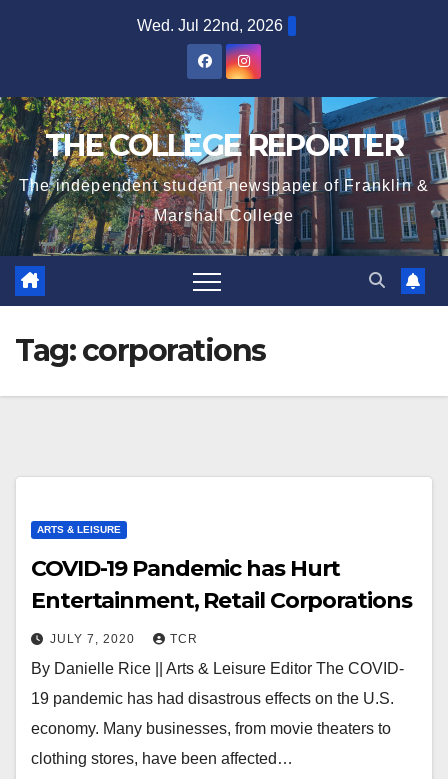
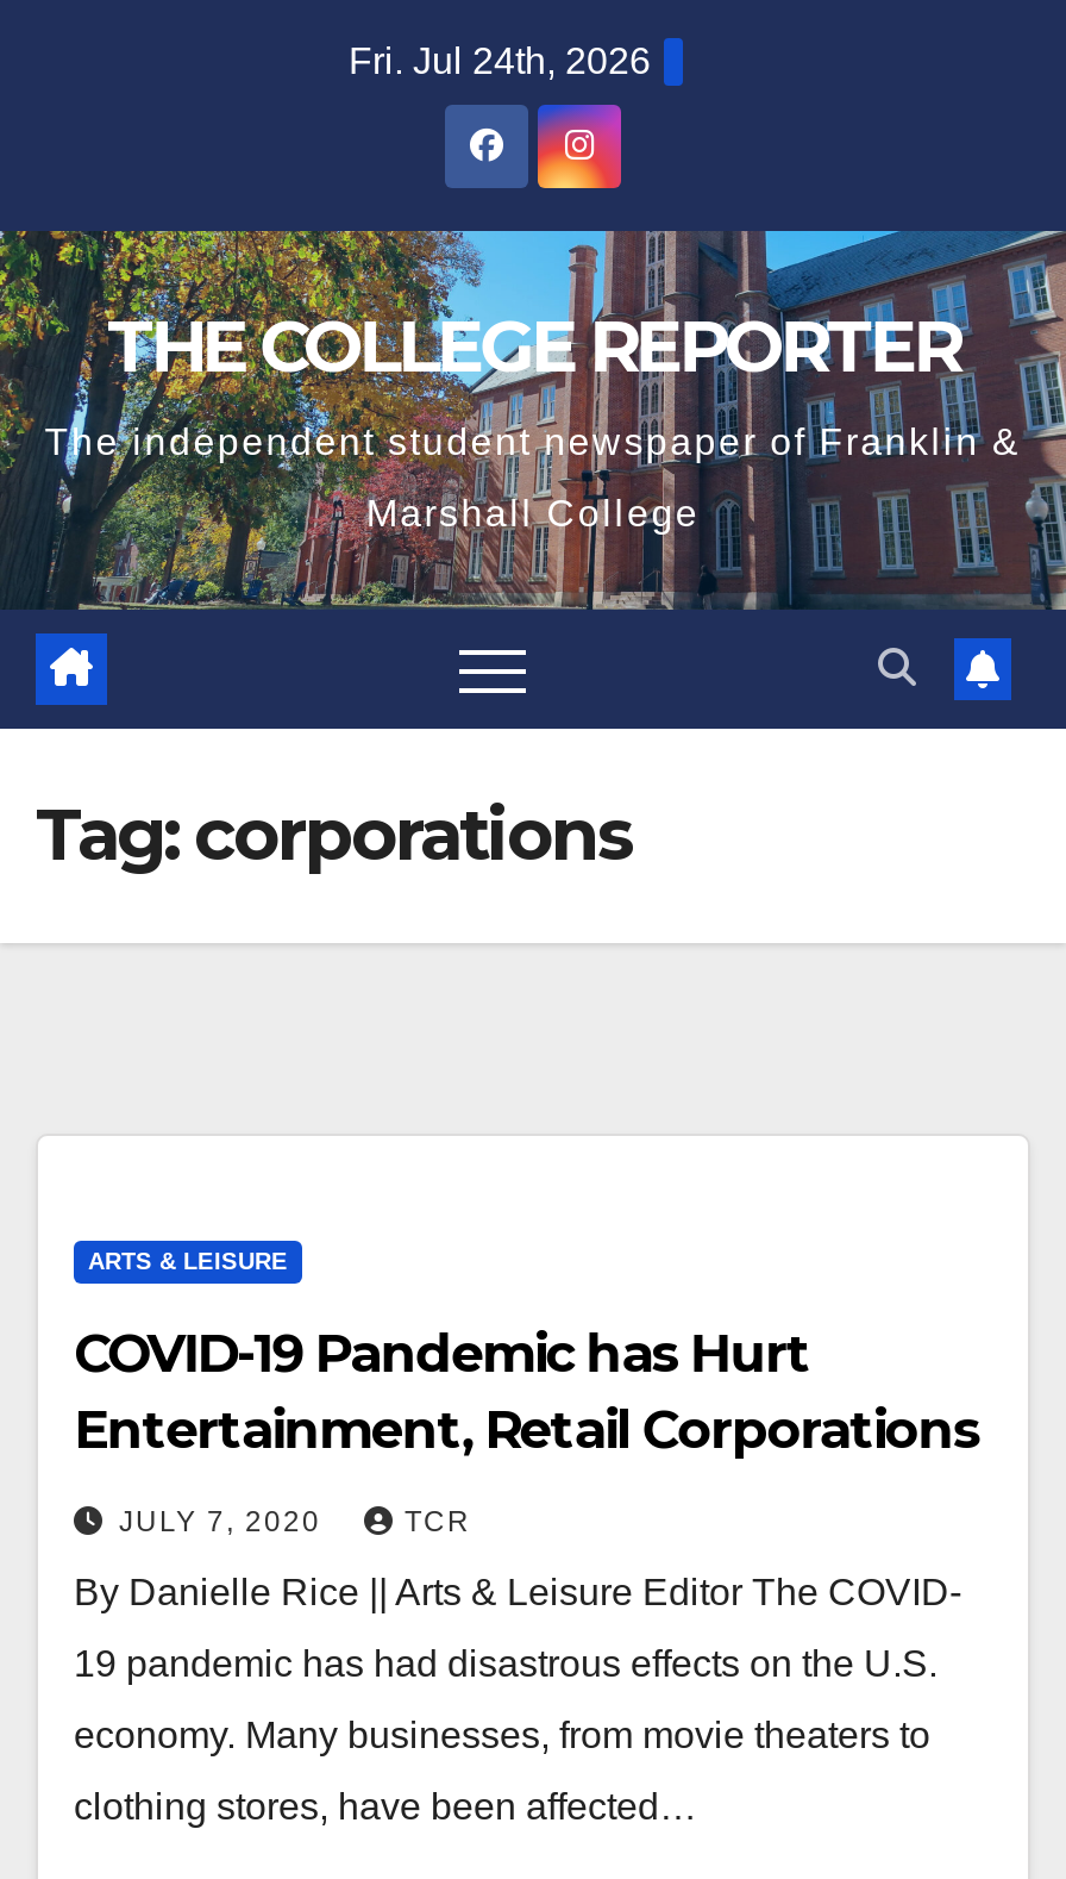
[137,17,283,34] Wed. Jul 22nd, 2026 -> [349,40,651,81] Fri. Jul 24th, 2026

